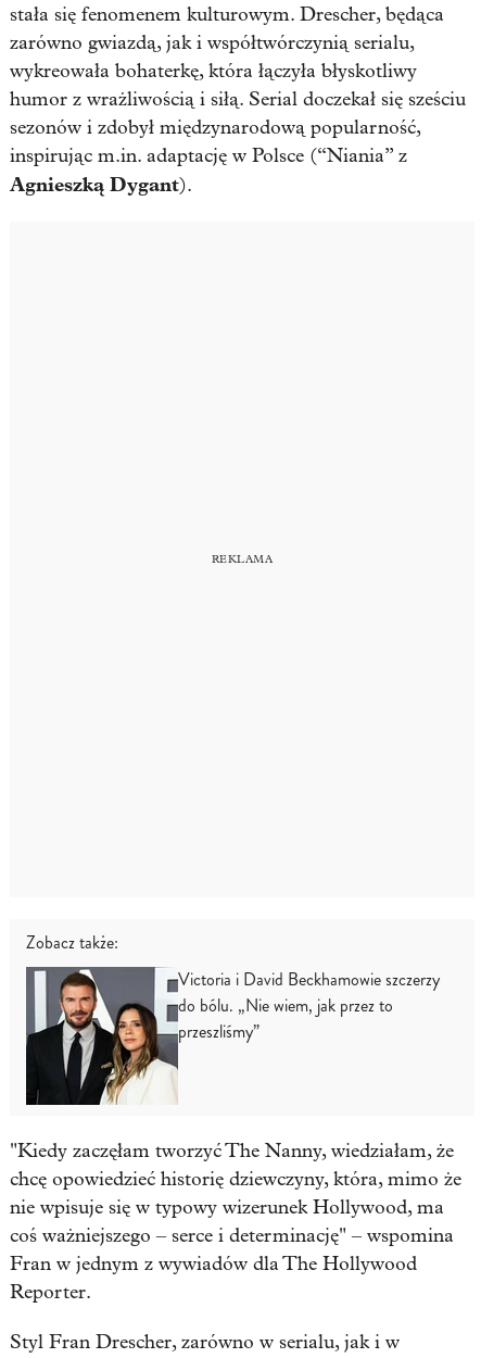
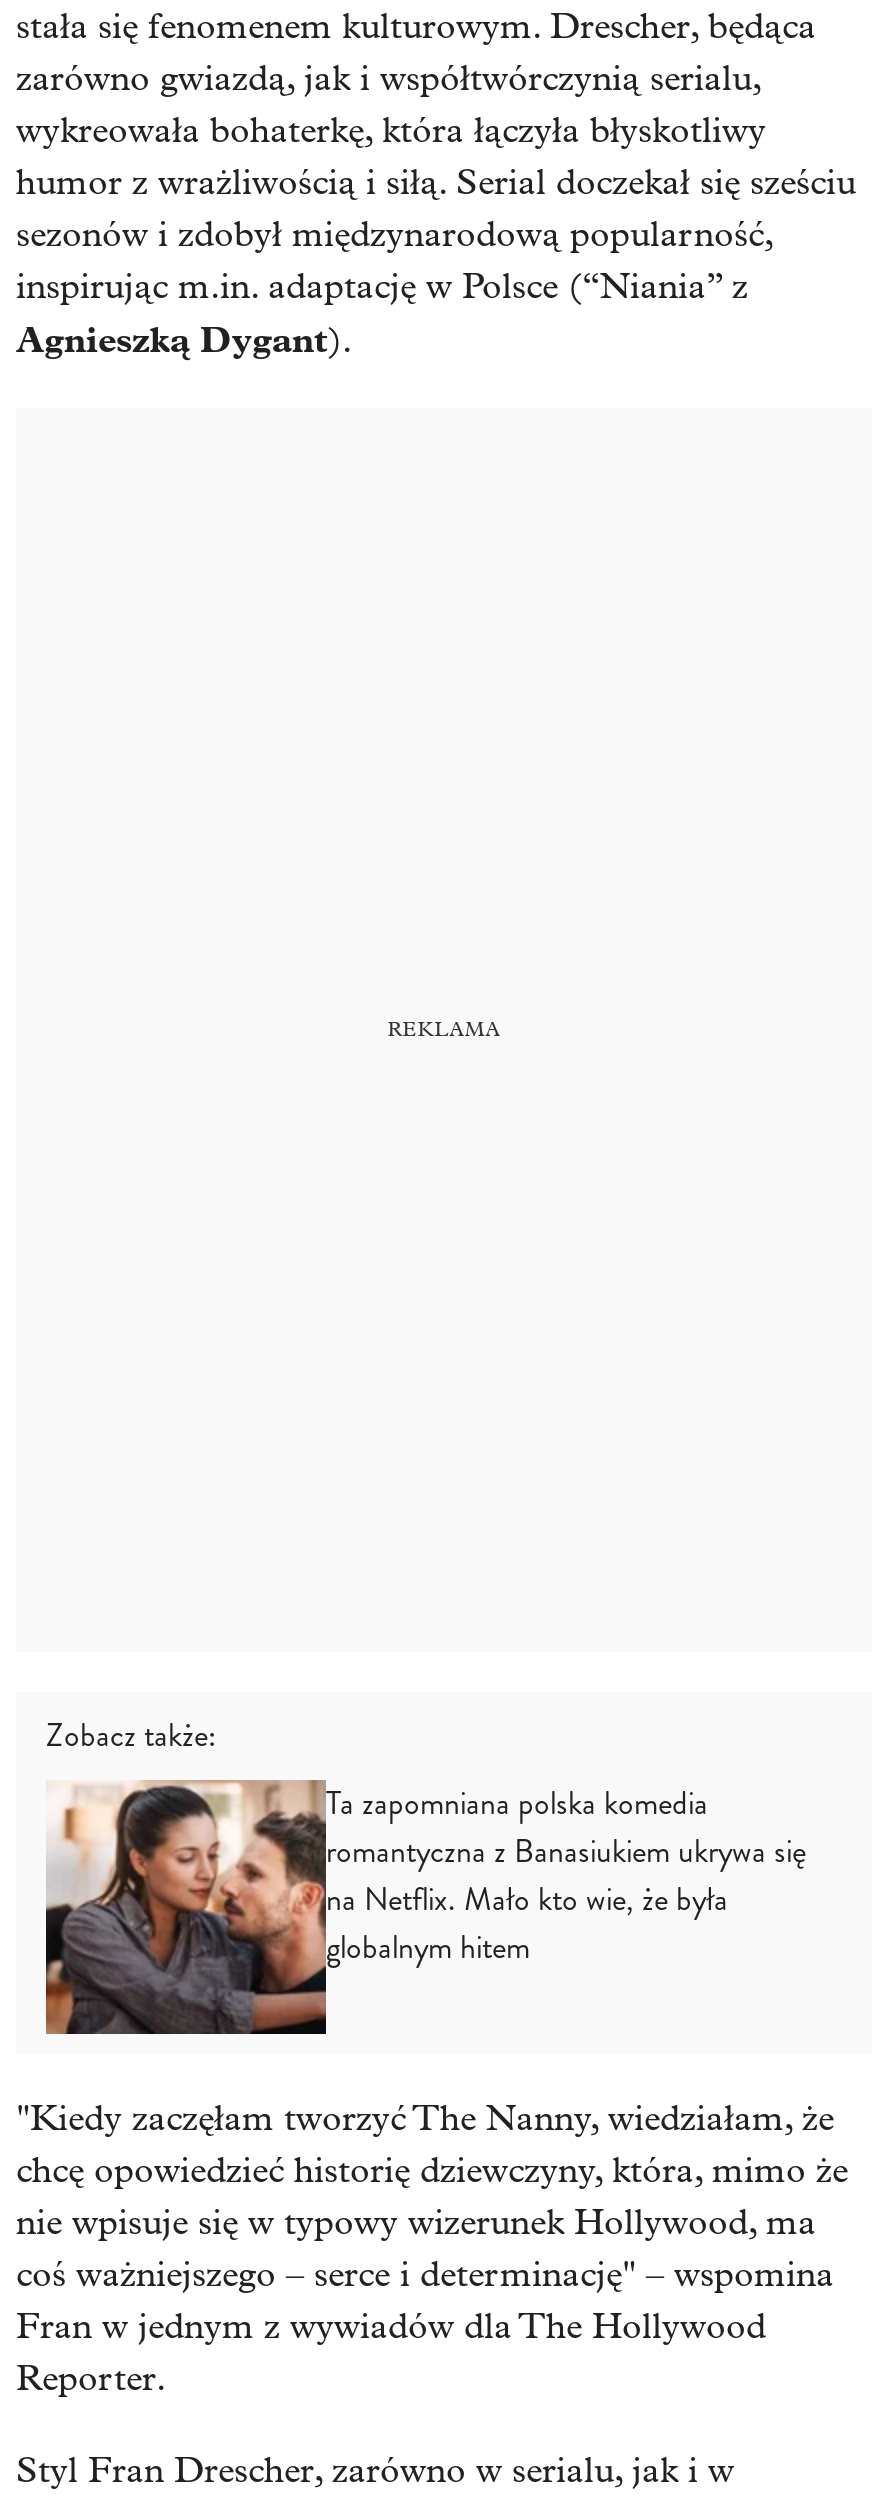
[25,966,440,1106] [image] | Victoria i David Beckhamowie szczerzy | do bólu. „Nie wiem, jak przez to | przeszliśmy” -> [44,1778,806,2036] [image] | Ta zapomniana polska komedia | romantyczna z Banasiukiem ukrywa się | na Netflix. Mało kto wie, że była | globalnym hitem

